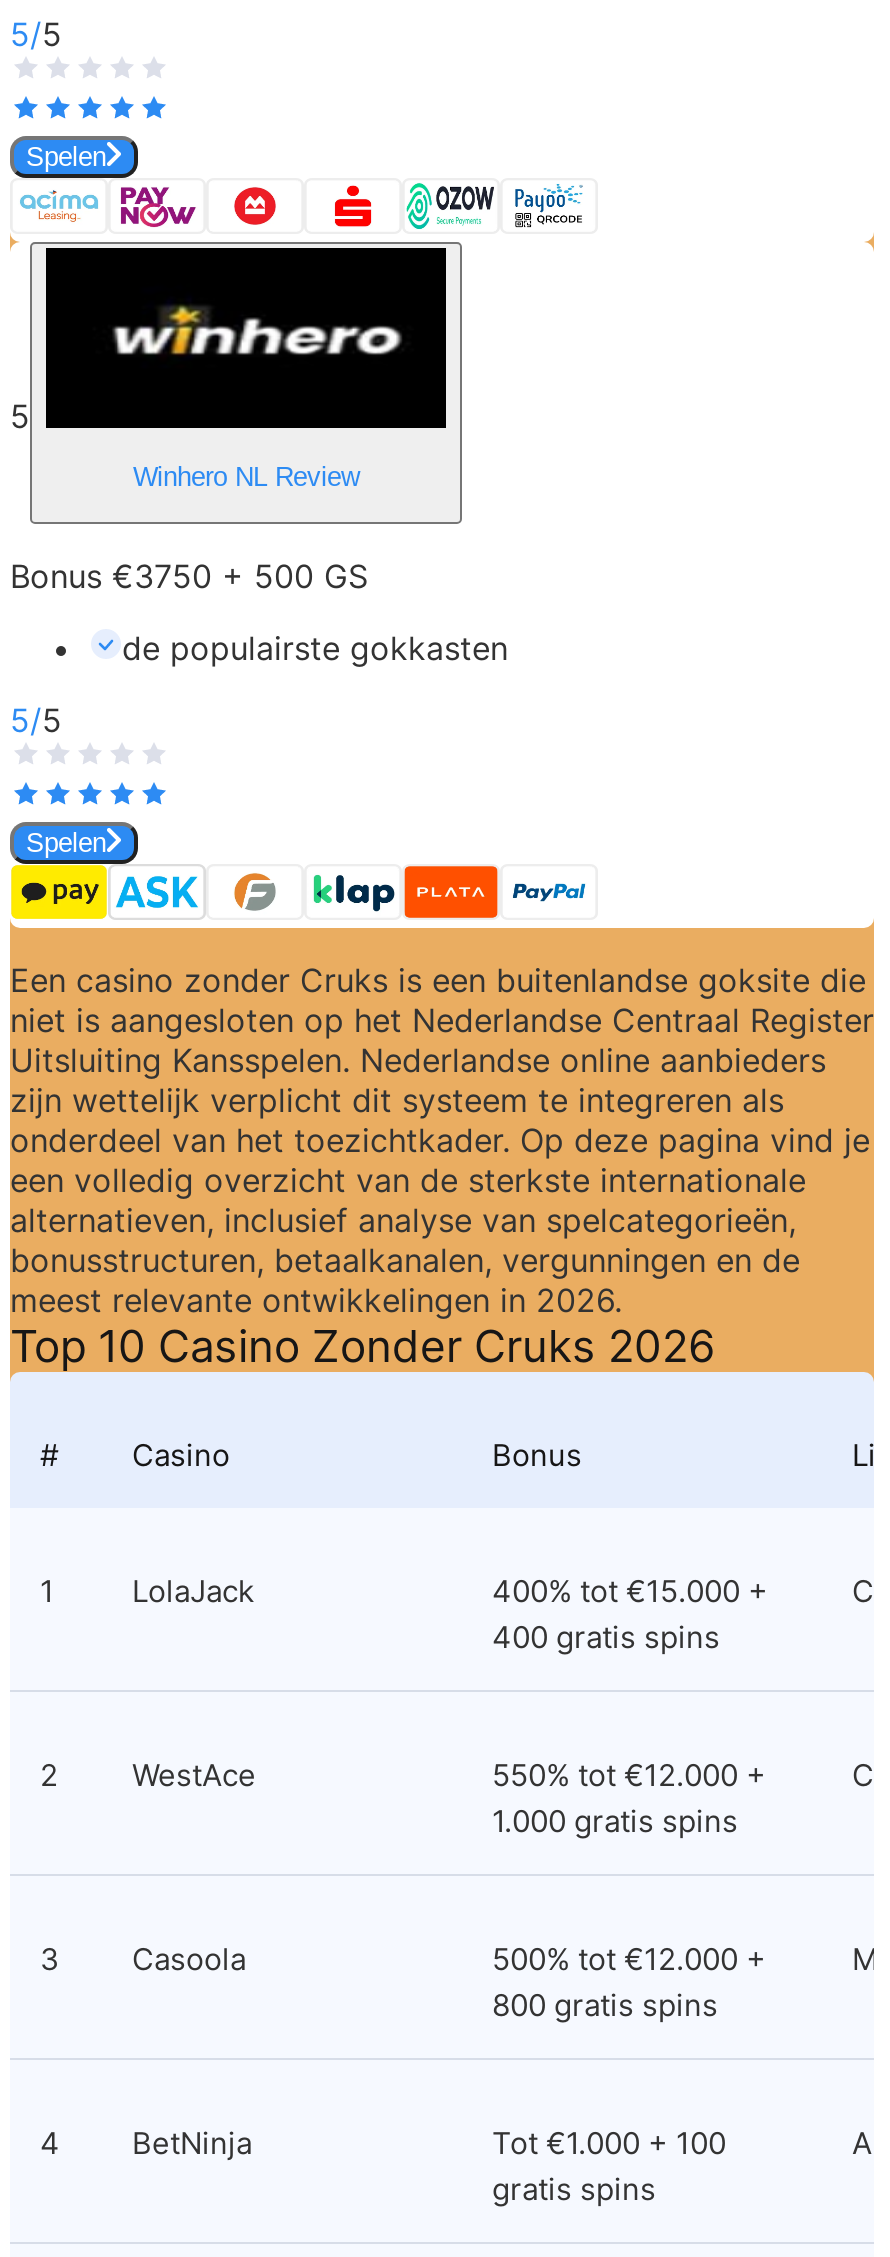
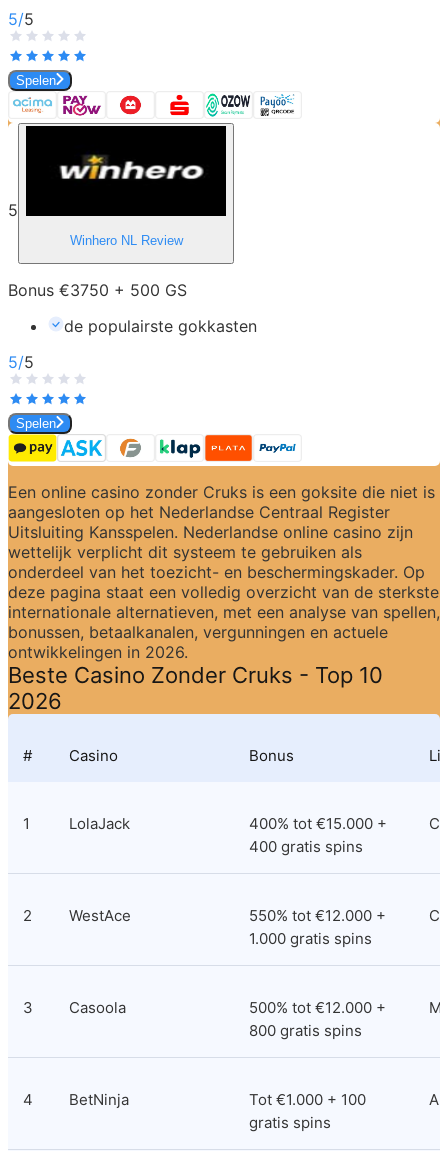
[10,960,874,1372] Een casino zonder Cruks is een buitenlandse goksite die | niet is aangesloten op het Nederlandse Centraal Register | Uitsluiting Kansspelen. Nederlandse online aanbieders | zijn wettelijk verplicht dit systeem te integreren als | onderdeel van het toezichtkader. Op deze pagina vind je | een volledig overzicht van de sterkste internationale | alternatieven, inclusief analyse van spelcategorieën, | bonusstructuren, betaalkanalen, vergunningen en de | meest relevante ontwikkelingen in 2026. | Top 10 Casino Zonder Cruks 2026 -> [8,482,440,714] Een online casino zonder Cruks is een goksite die niet is | aangesloten op het Nederlandse Centraal Register | Uitsluiting Kansspelen. Nederlandse online casino zijn | wettelijk verplicht dit systeem te gebruiken als | onderdeel van het toezicht- en beschermingskader. Op | deze pagina staat een volledig overzicht van de sterkste | internationale alternatieven, met een analyse van spellen, | bonussen, betaalkanalen, vergunningen en actuele | ontwikkelingen in 2026. | Beste Casino Zonder Cruks - Top 10 | 2026

